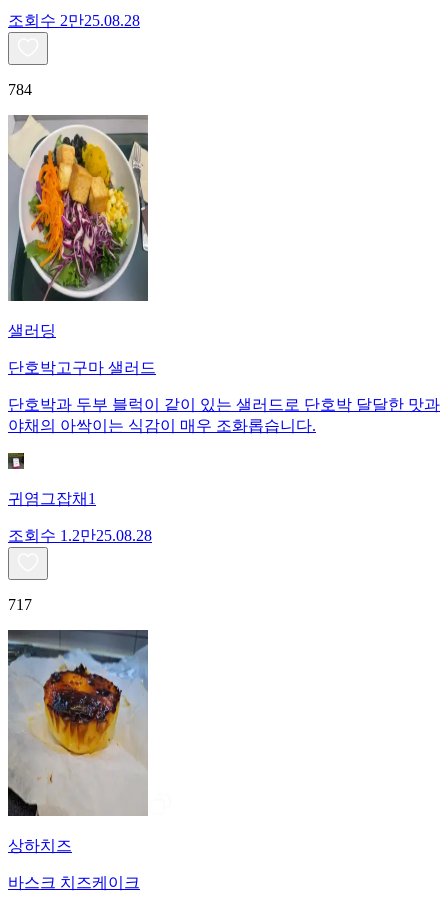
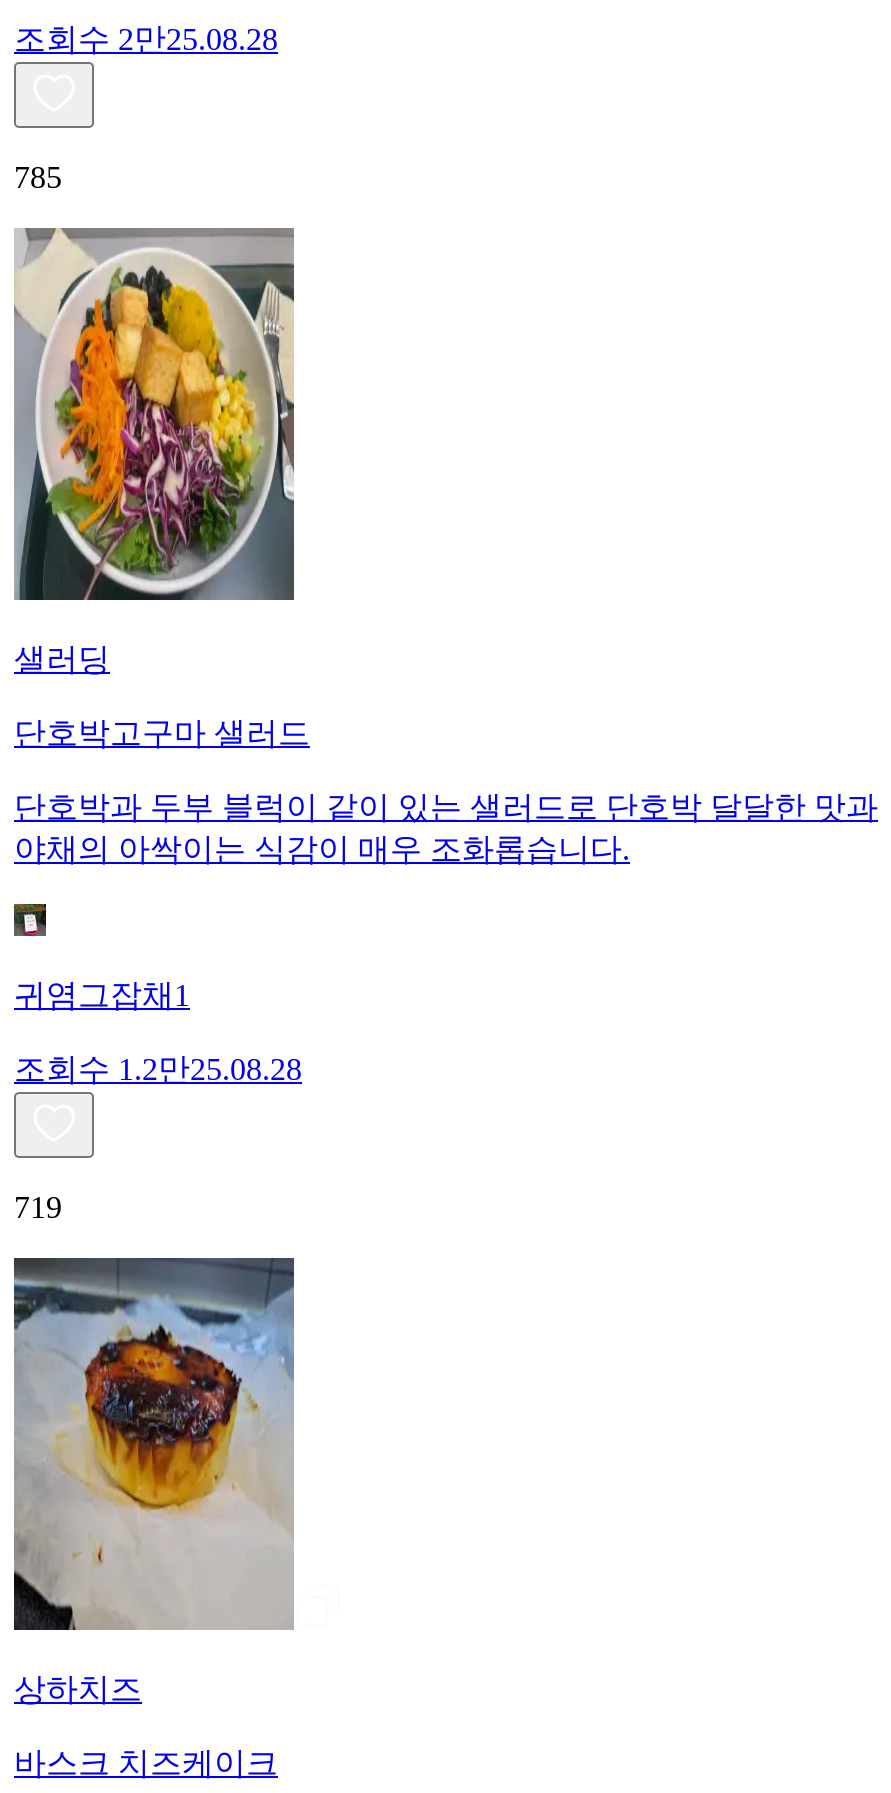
[8,81,32,98] 784 -> [14,159,62,193] 785
[8,596,32,613] 717 -> [14,1189,62,1223] 719

